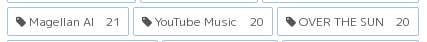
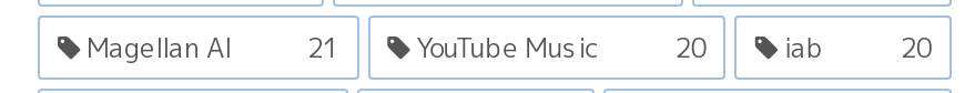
[296,13,384,30] OVER THE SUN -> [777,28,824,66] iab

